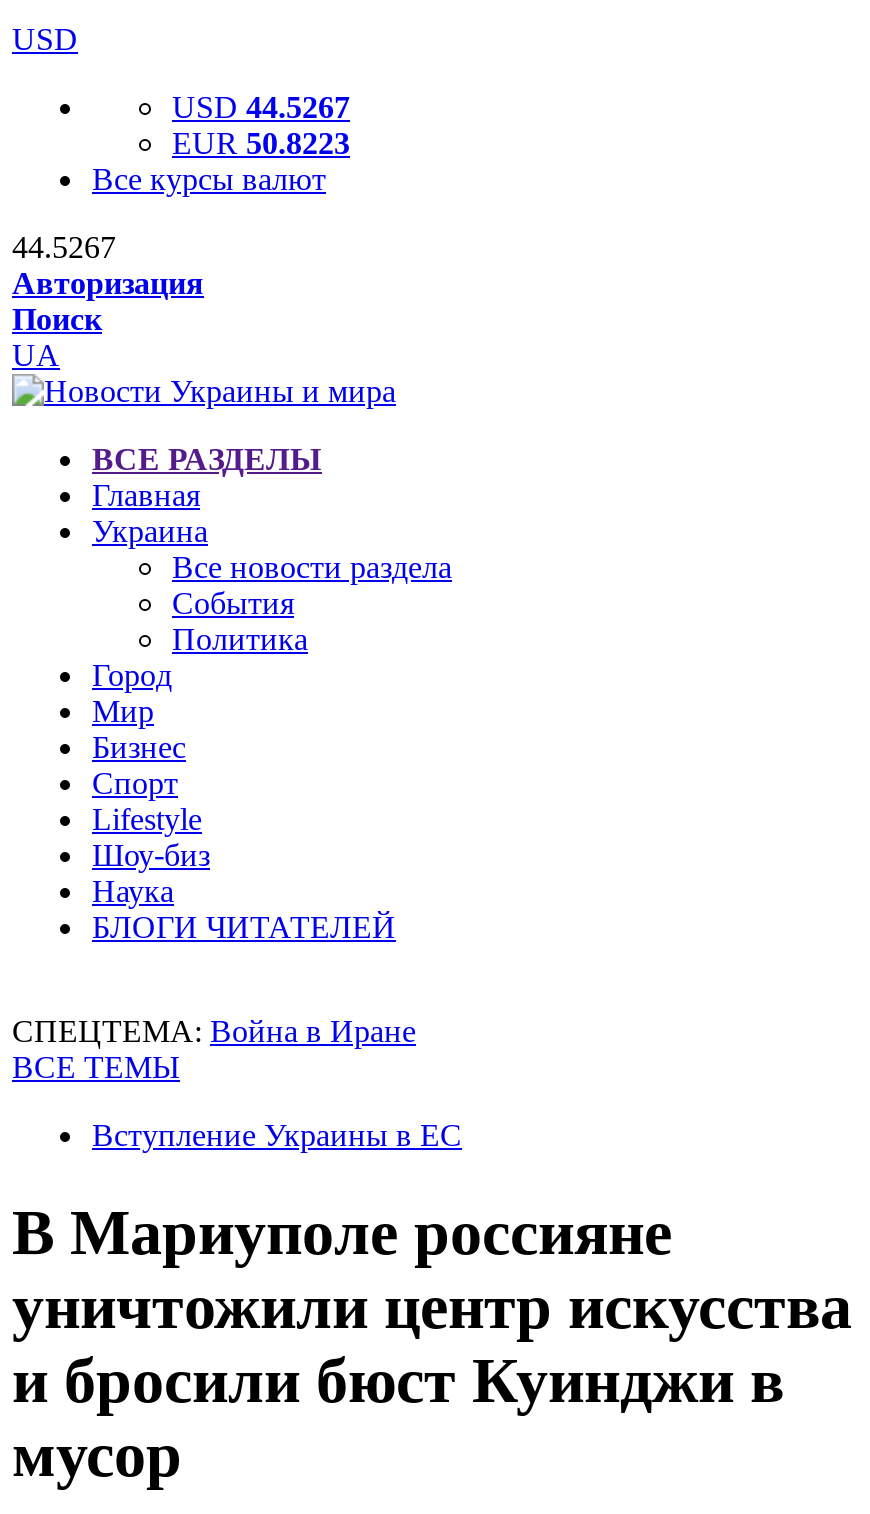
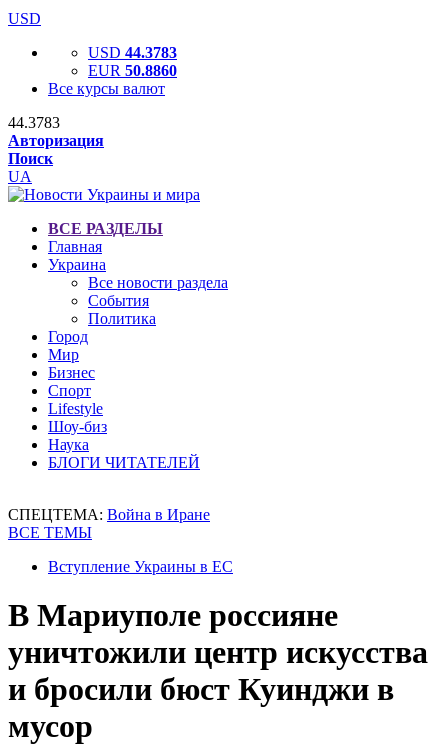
[172,90,350,124] USD 44.5267 -> [88,44,177,61] USD 44.3783
[172,126,350,160] EUR 50.8223 -> [88,62,177,79] EUR 50.8860
[12,230,116,264] 44.5267 -> [8,114,60,131] 44.3783

